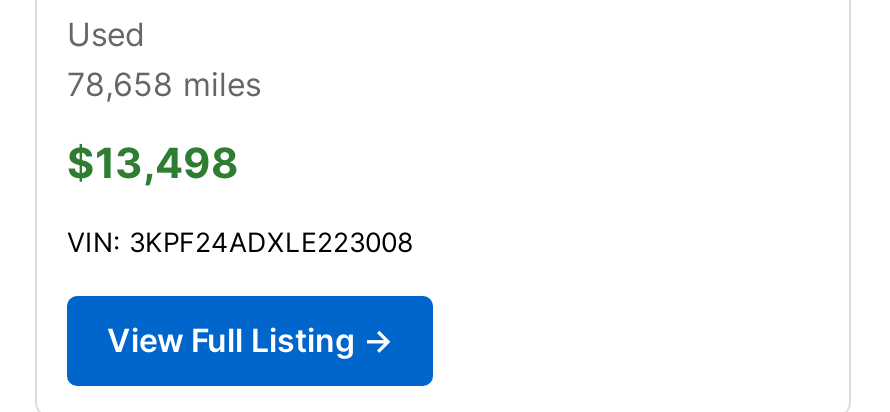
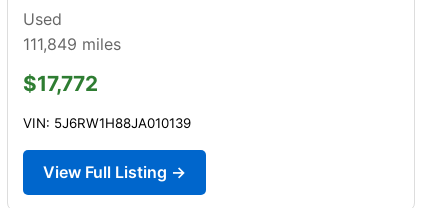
[67,64,261,104] 78,658 miles -> [23,34,121,54] 111,849 miles
[67,138,239,188] $13,498 -> [23,71,98,96] $17,772
[67,226,413,258] VIN: 3KPF24ADXLE223008 -> [23,115,191,131] VIN: 5J6RW1H88JA010139

